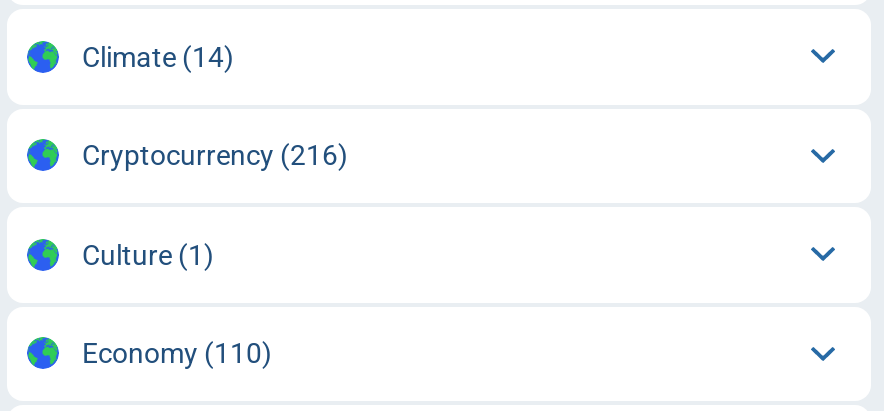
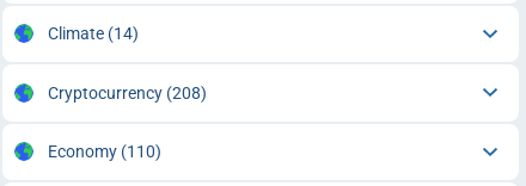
[82,140,348,270] Cryptocurrency (216) | Culture (1) -> [47,83,206,102] Cryptocurrency (208)

